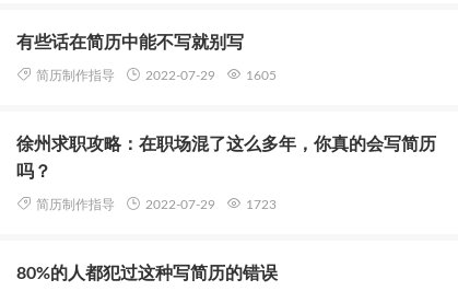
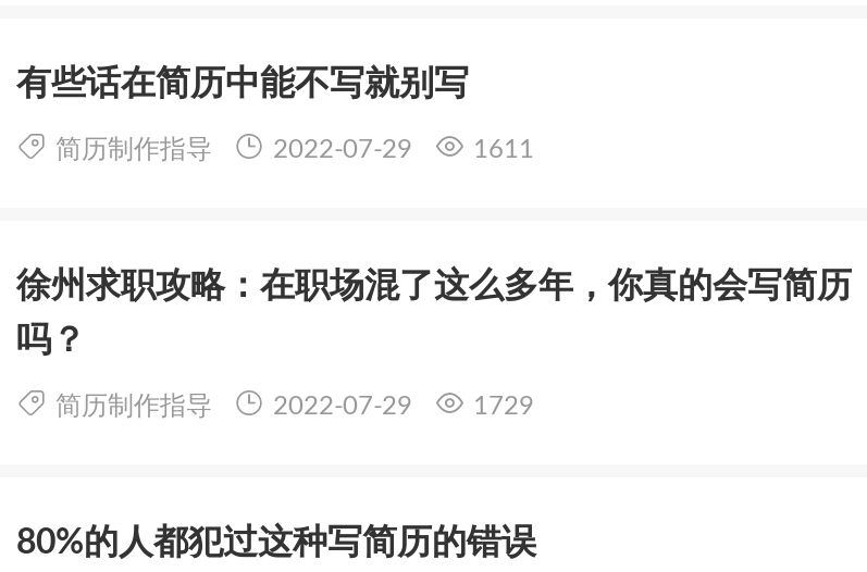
[246,69,277,82] 1605 -> [473,136,534,162] 1611
[246,198,277,211] 1723 -> [473,393,534,419] 1729

